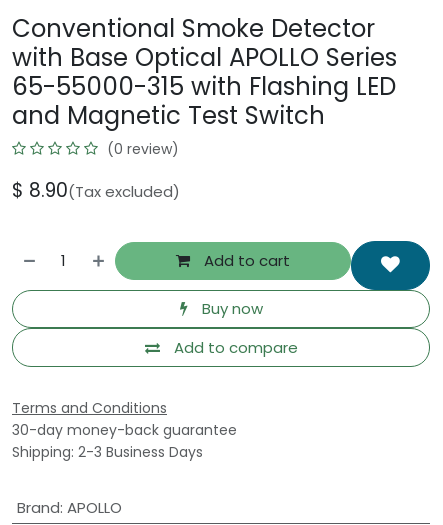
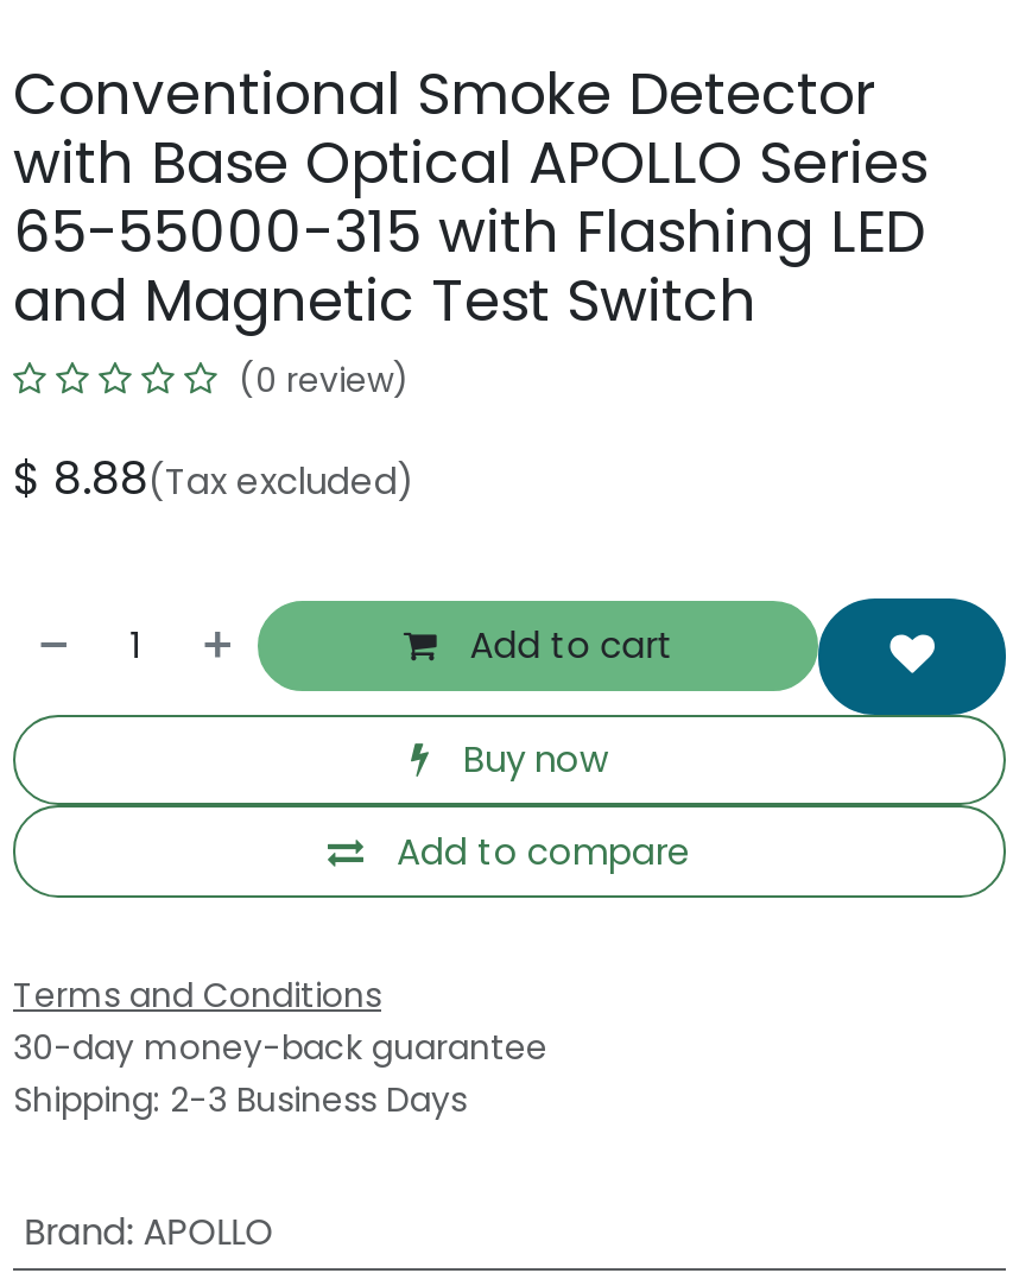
[12,177,180,204] $8.90(Tax excluded) -> [13,446,414,510] $8.88(Tax excluded)

